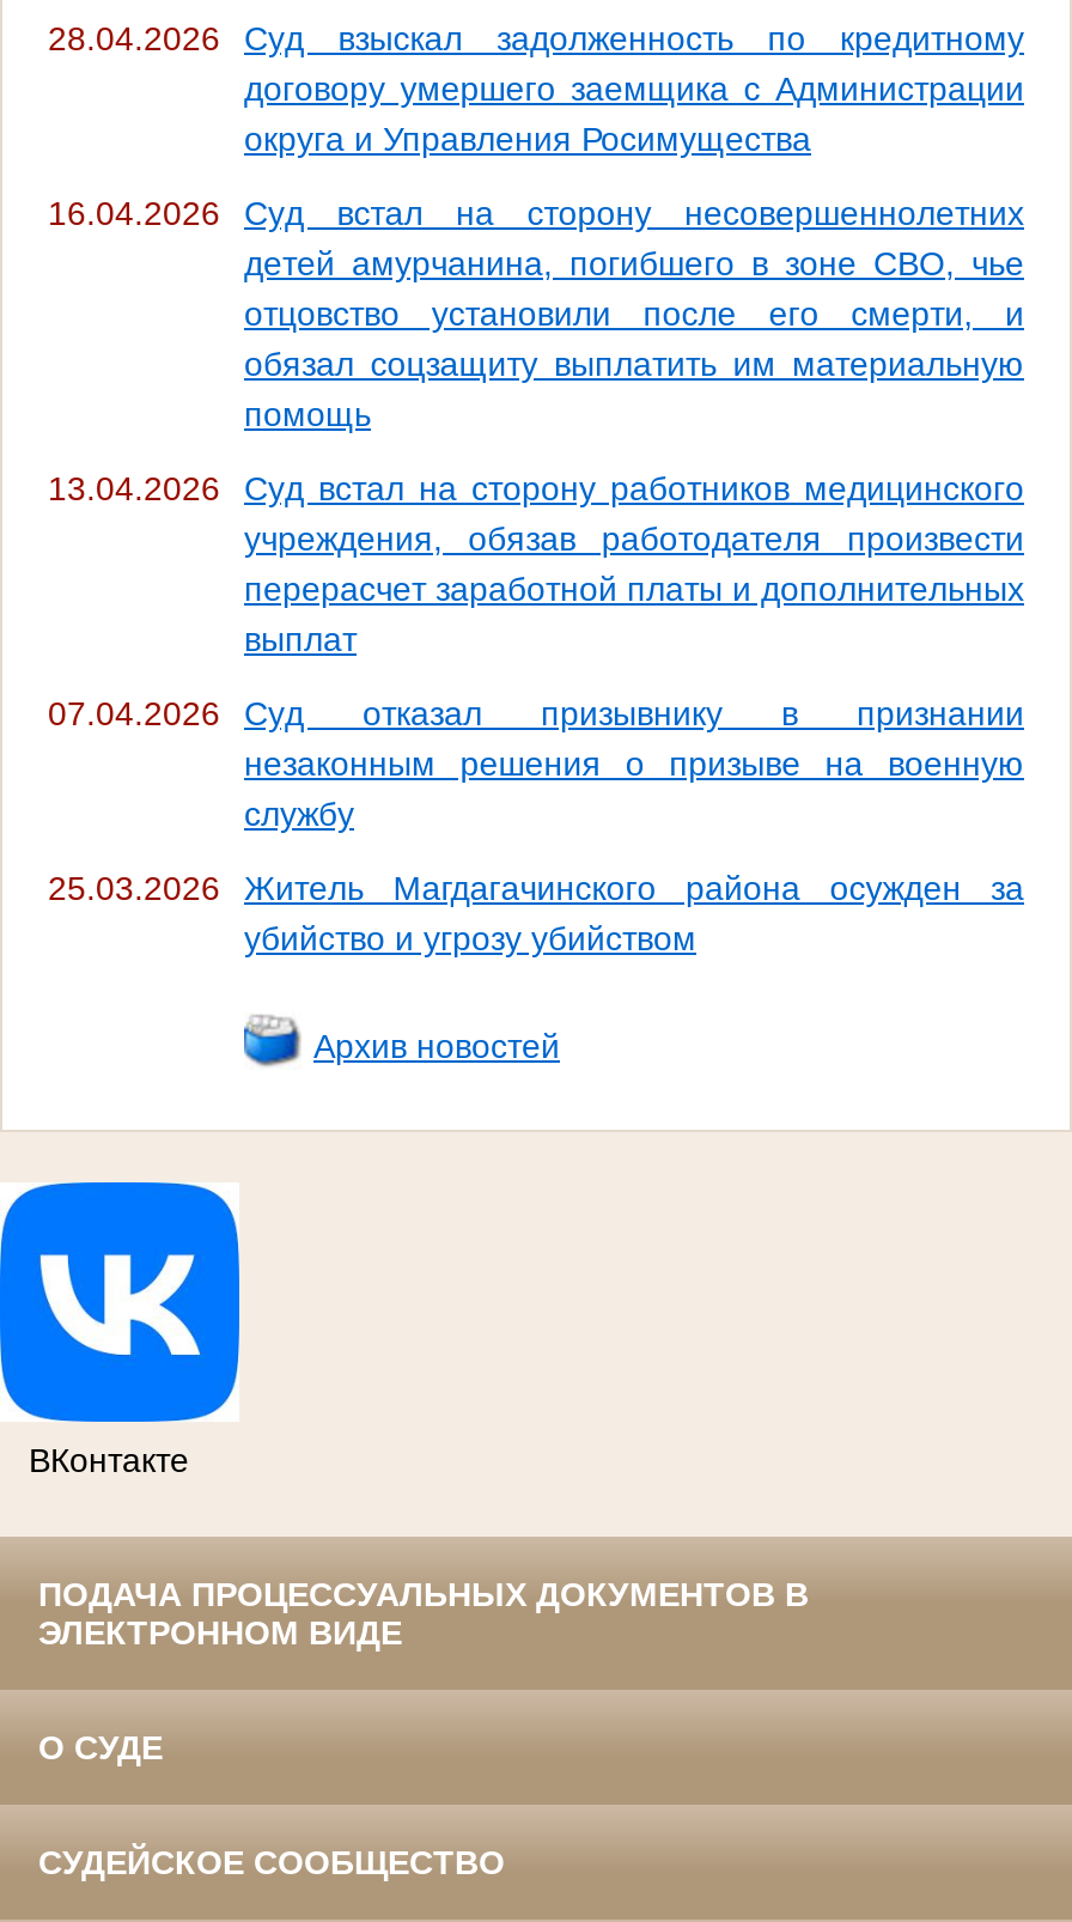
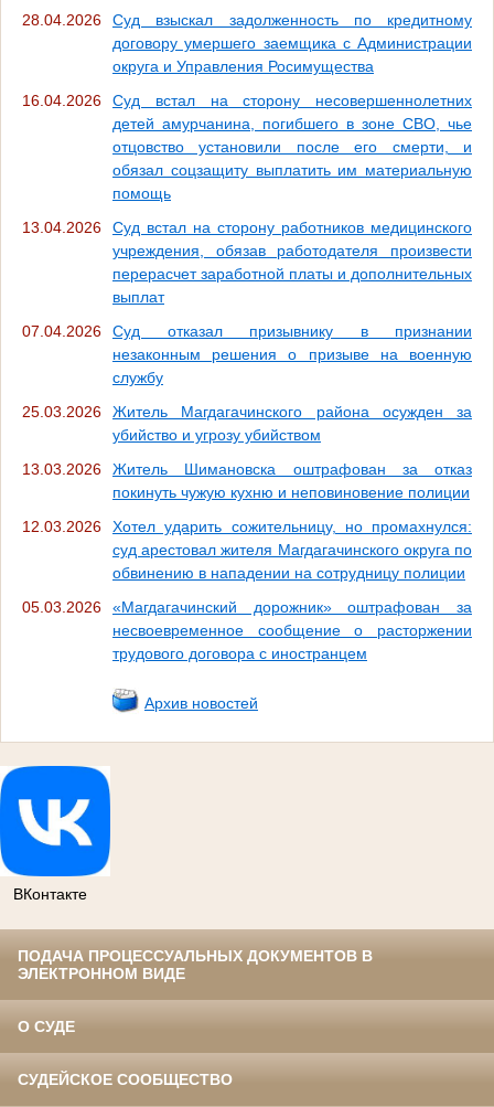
none -> [22,461,472,663] 13.03.2026 | Житель Шимановска оштрафован за отказ | покинуть чужую кухню и неповиновение полиции | 12.03.2026 | Хотел ударить сожительницу, но промахнулся: | суд арестовал жителя Магдагачинского округа по | обвинению в нападении на сотрудницу полиции | 05.03.2026 | «Магдагачинский дорожник» оштрафован за | несвоевременное сообщение о расторжении | трудового договора с иностранцем

